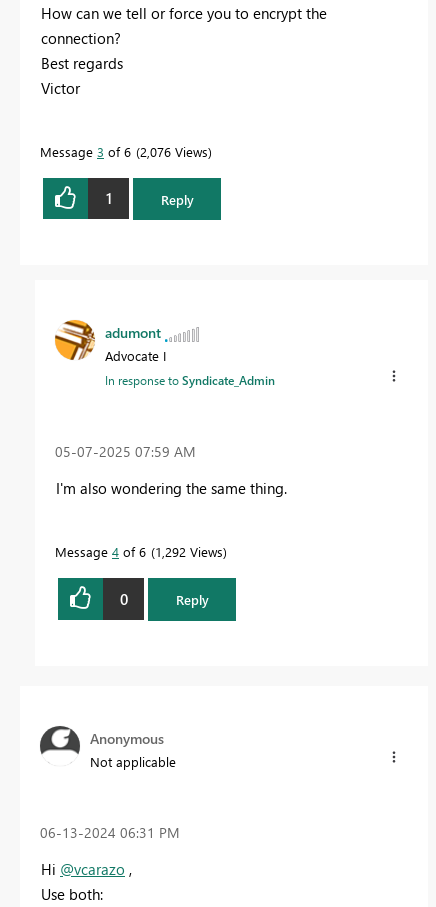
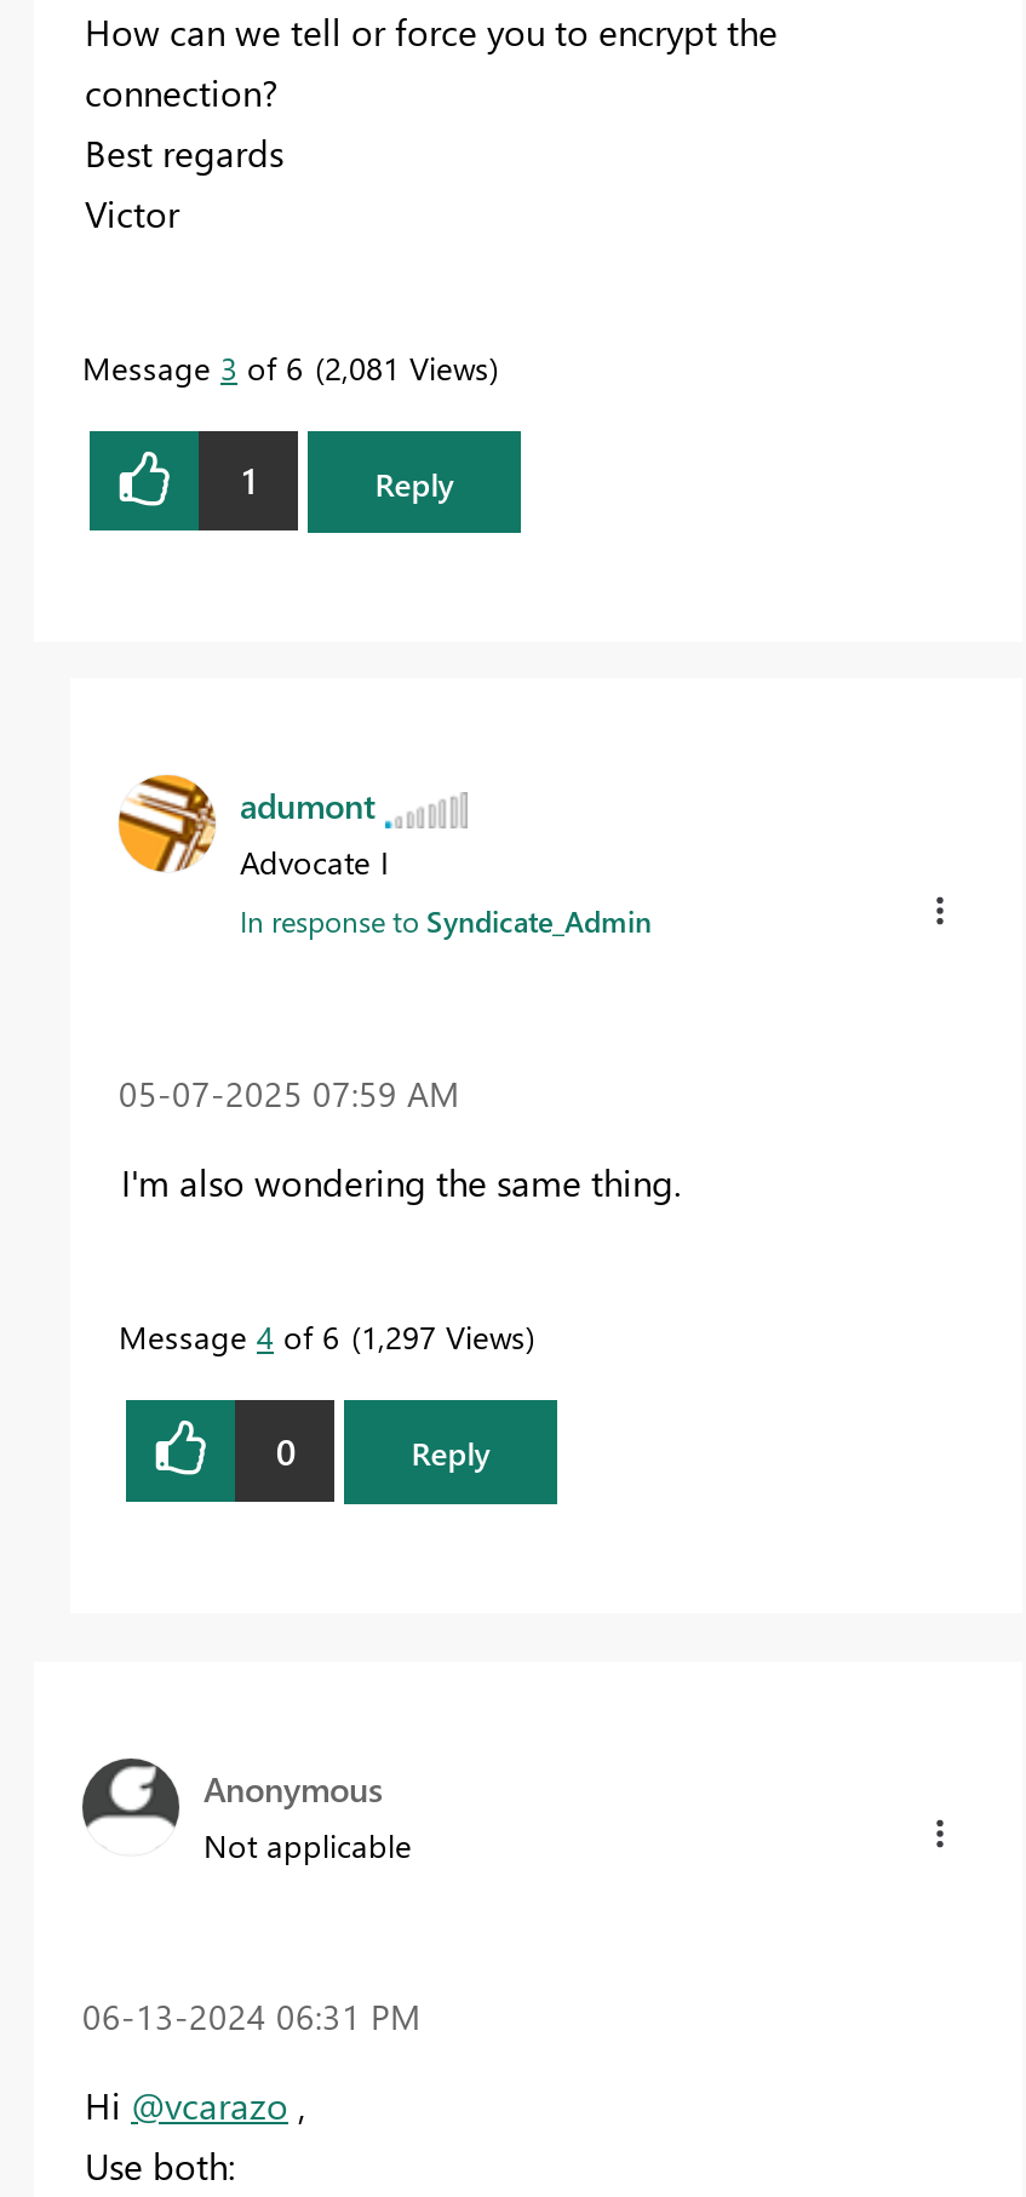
[40,143,208,160] Message 3 of 6 2,076 Views -> [82,346,489,387] Message 3 of 6 2,081 Views
[55,543,223,560] Message 4 of 6 1,292 Views -> [119,1316,526,1357] Message 4 of 6 1,297 Views

